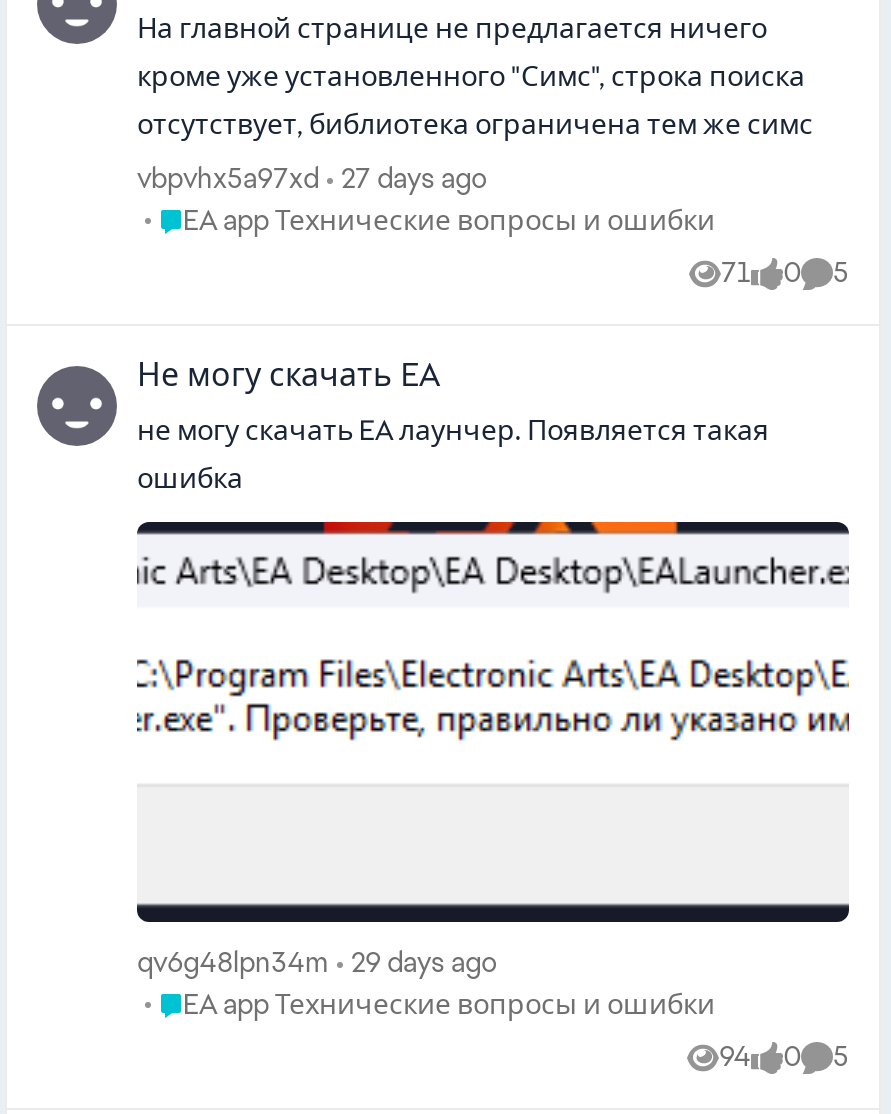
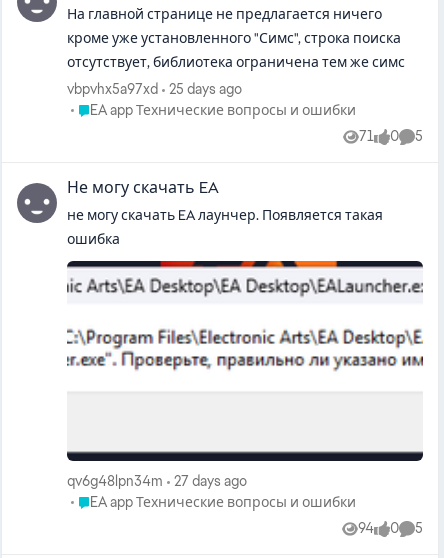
[137,160,487,196] vbpvhx5a97xd 27 days ago -> [67,80,242,98] vbpvhx5a97xd 25 days ago
[351,944,497,980] 29 days ago -> [174,472,247,490] 27 days ago

